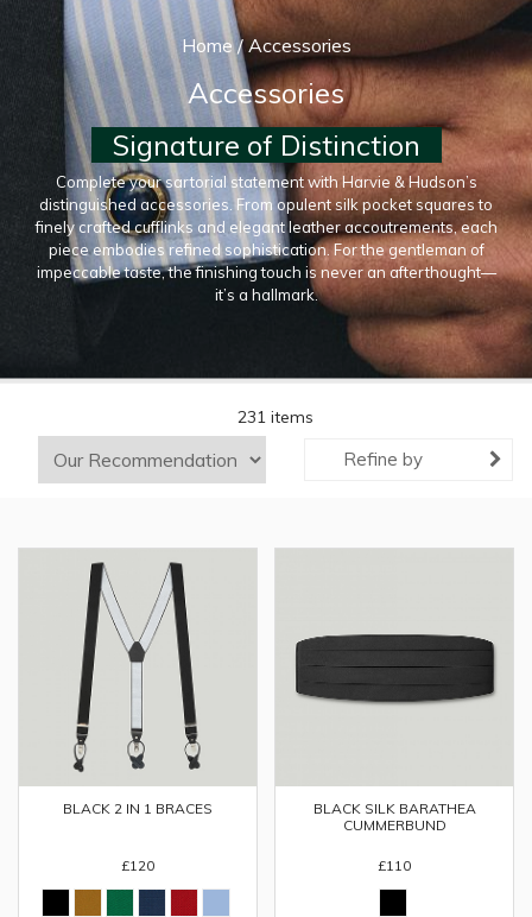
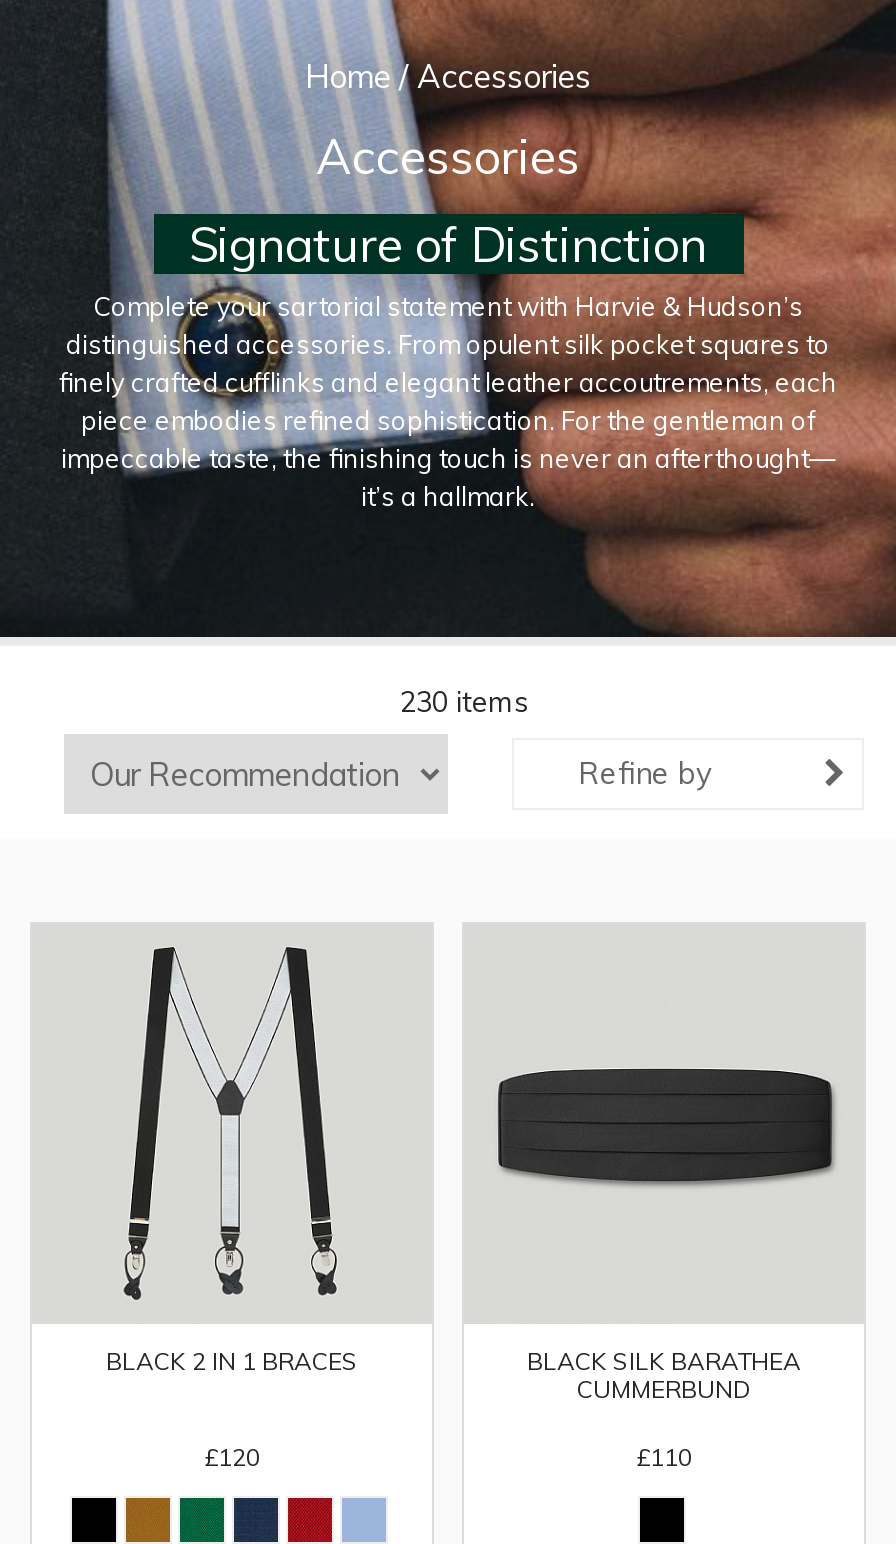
[237,406,313,428] 231 items -> [400,684,528,720] 230 items

